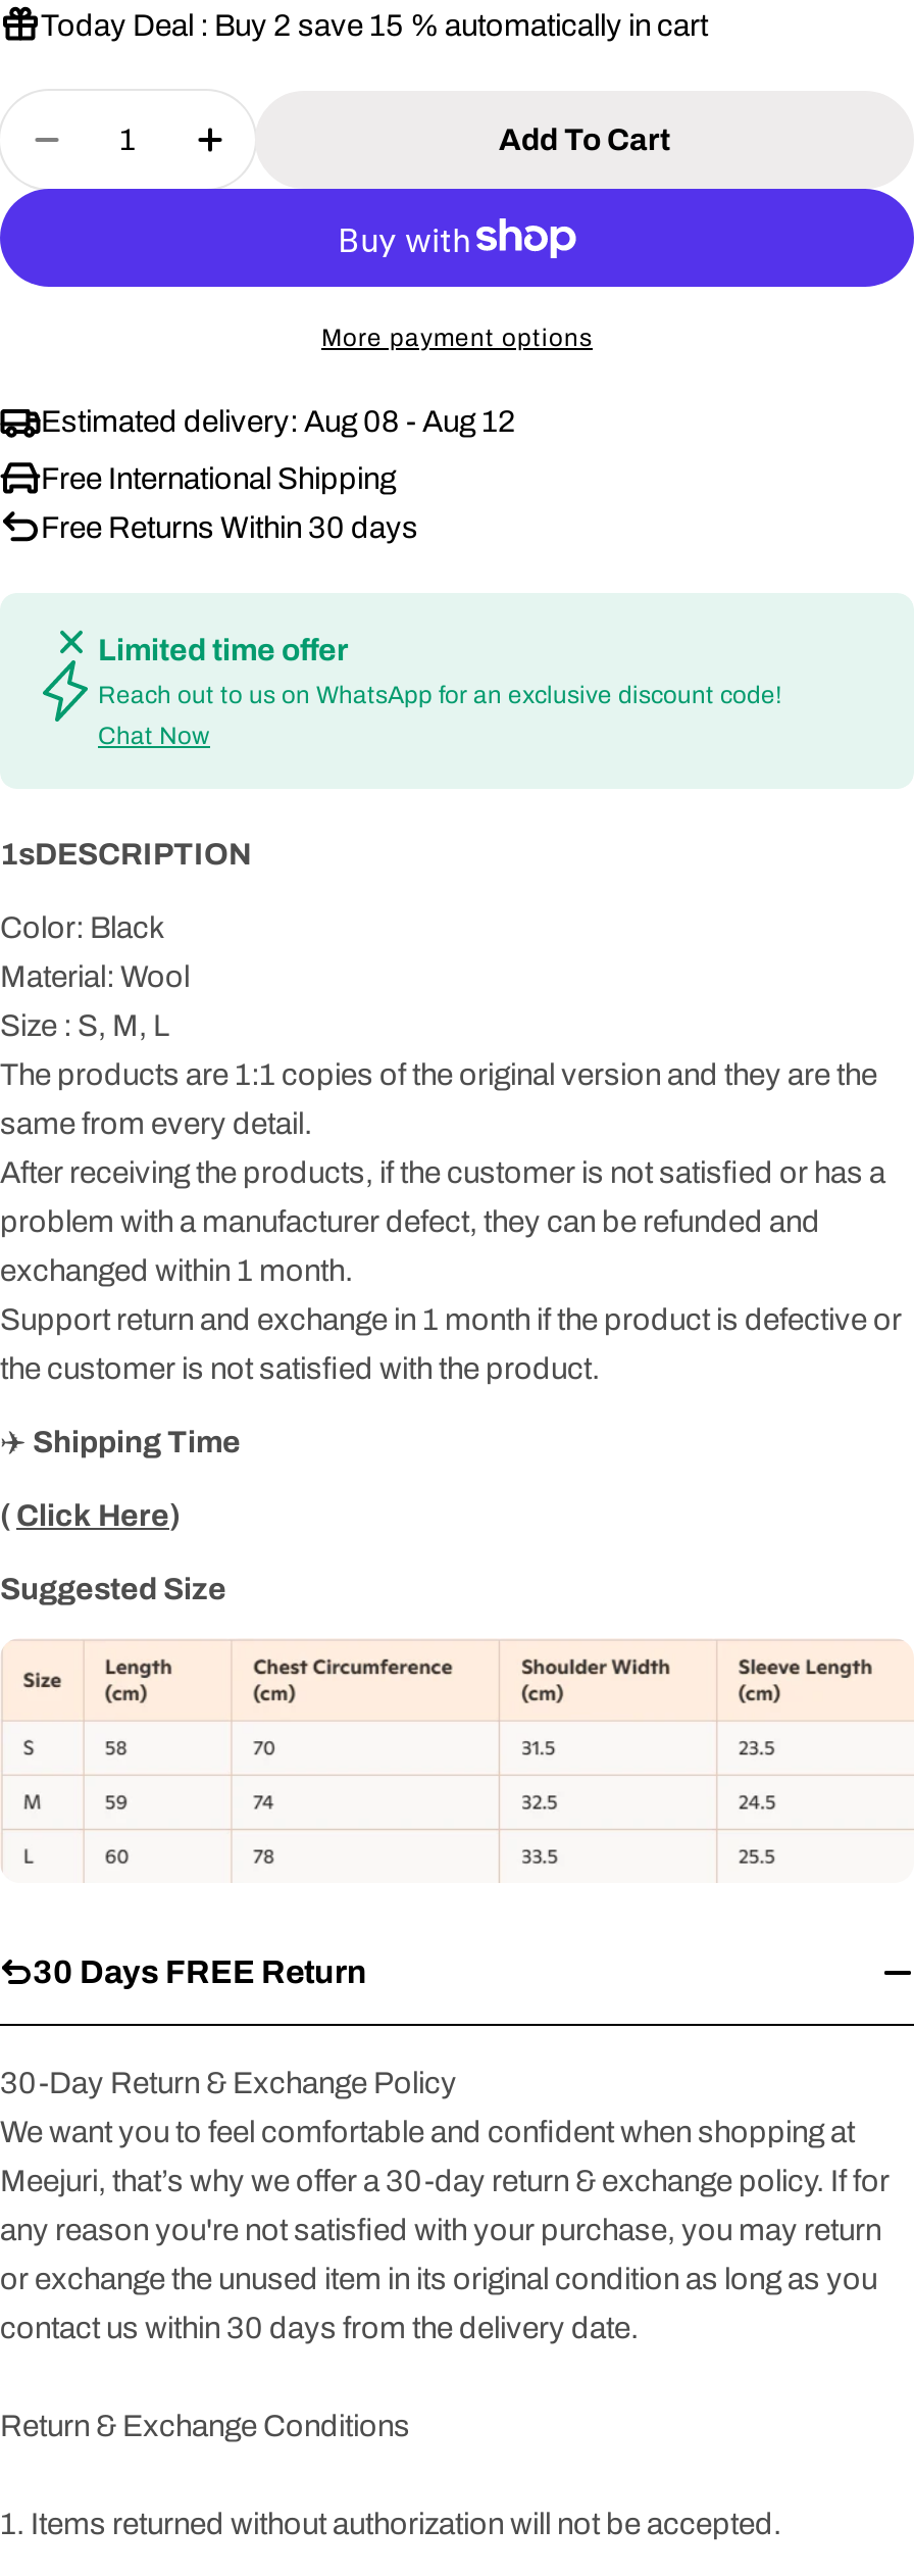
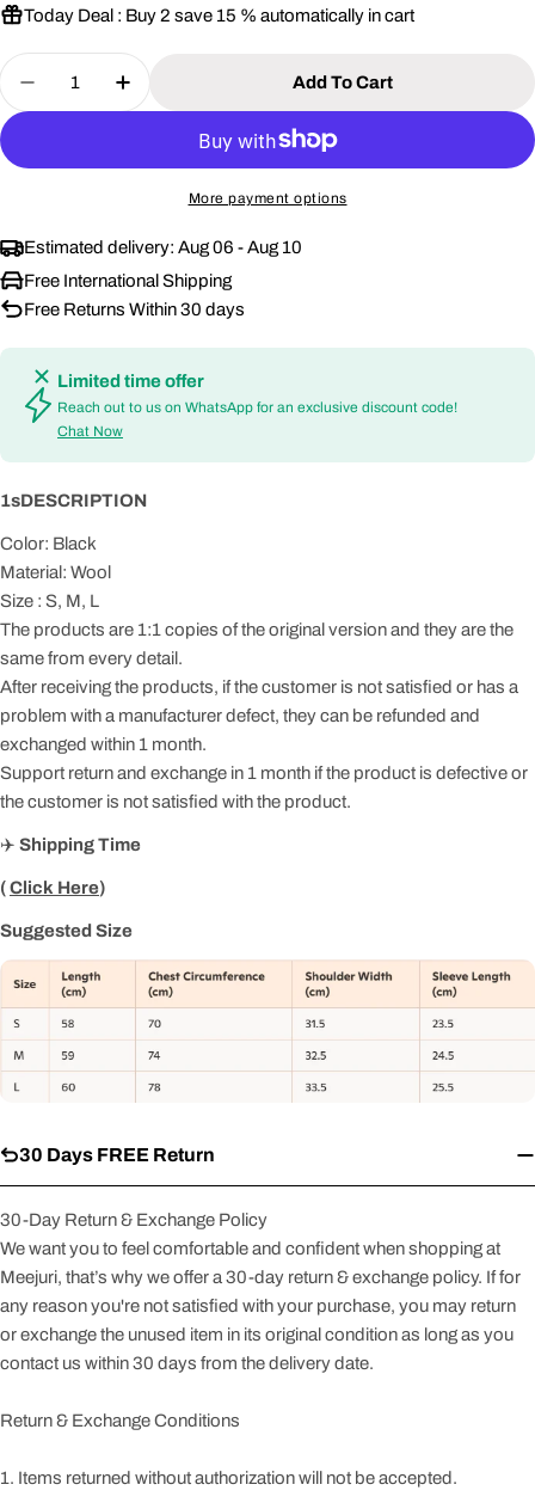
[41,405,516,438] Estimated delivery: Aug 08 - Aug 12 -> [24,238,302,257] Estimated delivery: Aug 06 - Aug 10

